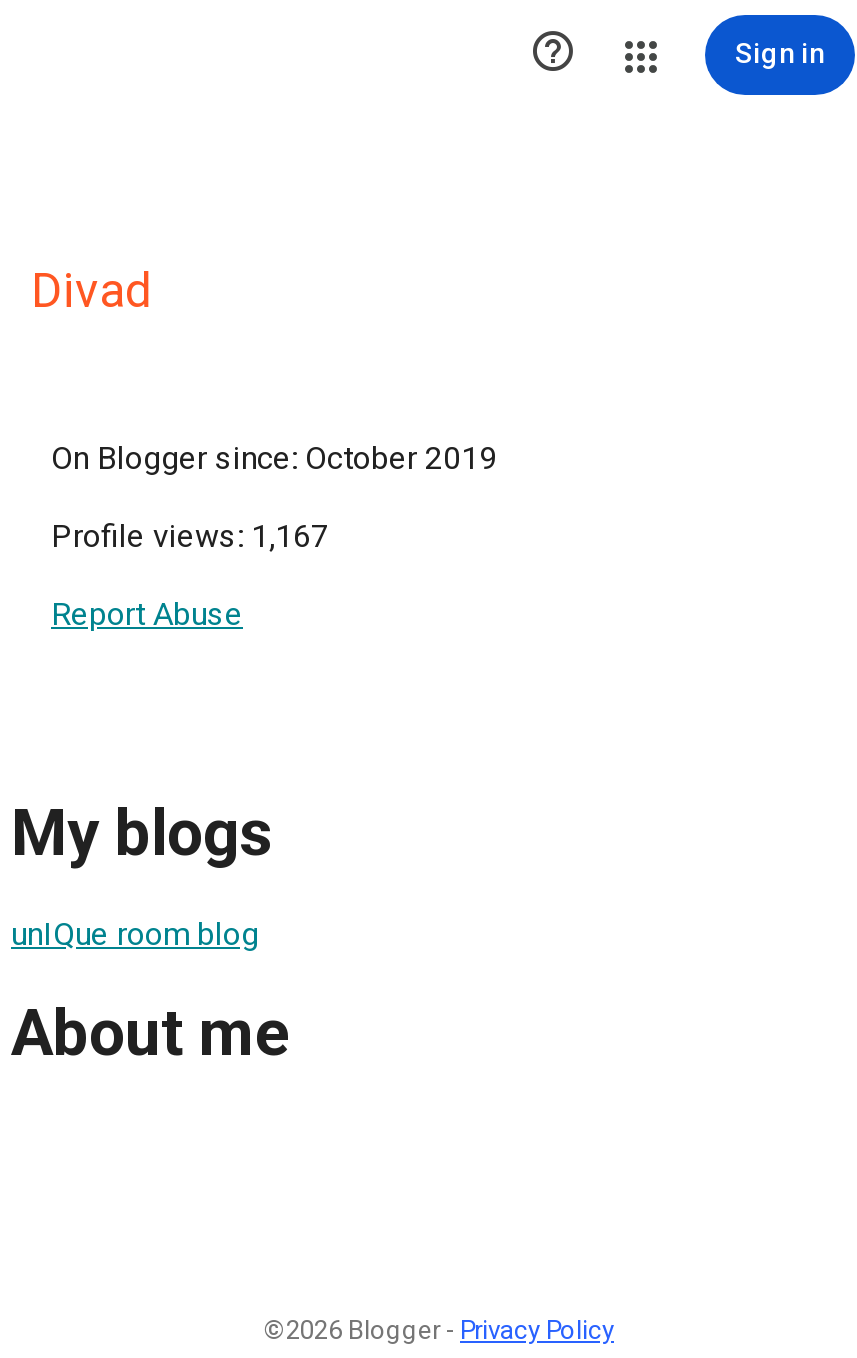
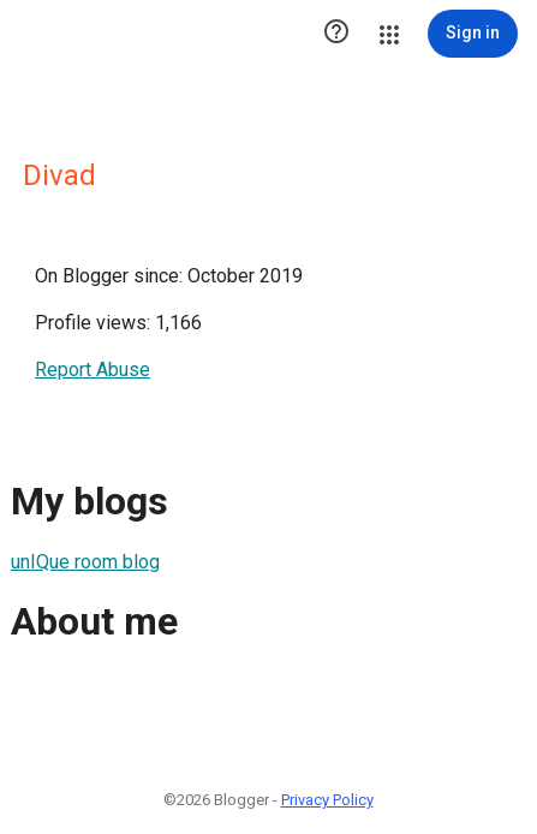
[51,517,329,555] Profile views: 1,167 -> [35,311,202,334] Profile views: 1,166

